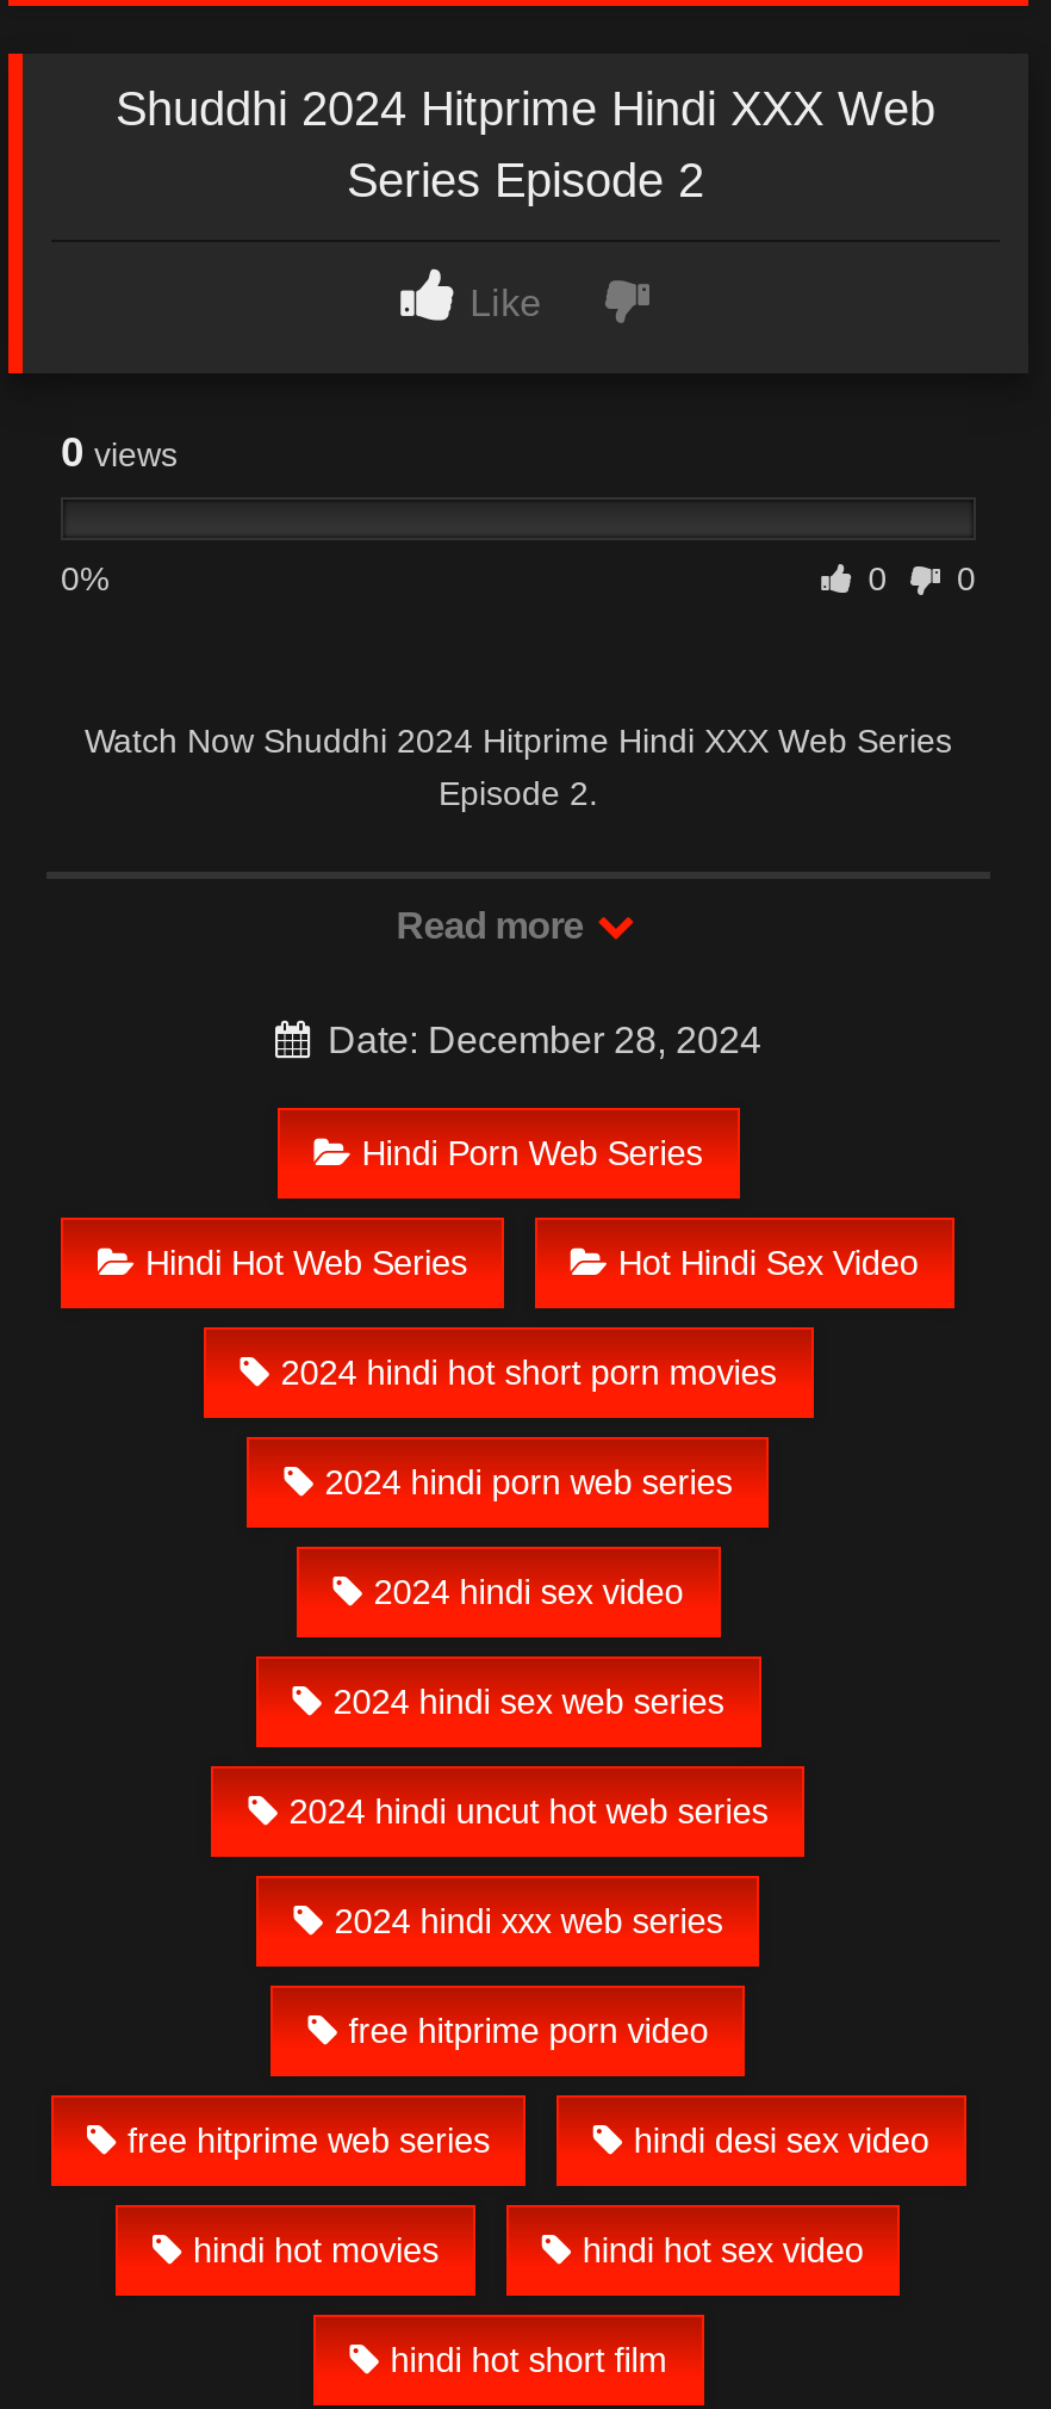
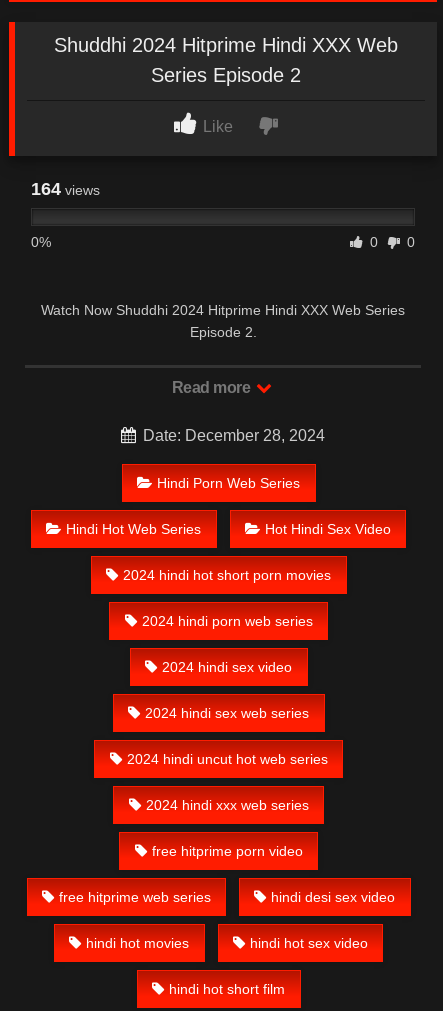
[61,429,178,477] 0 views -> [31,179,100,199] 164 views

